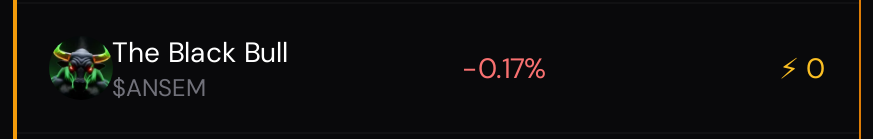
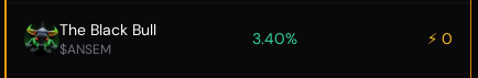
[462,49,546,85] -0.17% -> [252,28,297,48] 3.40%

